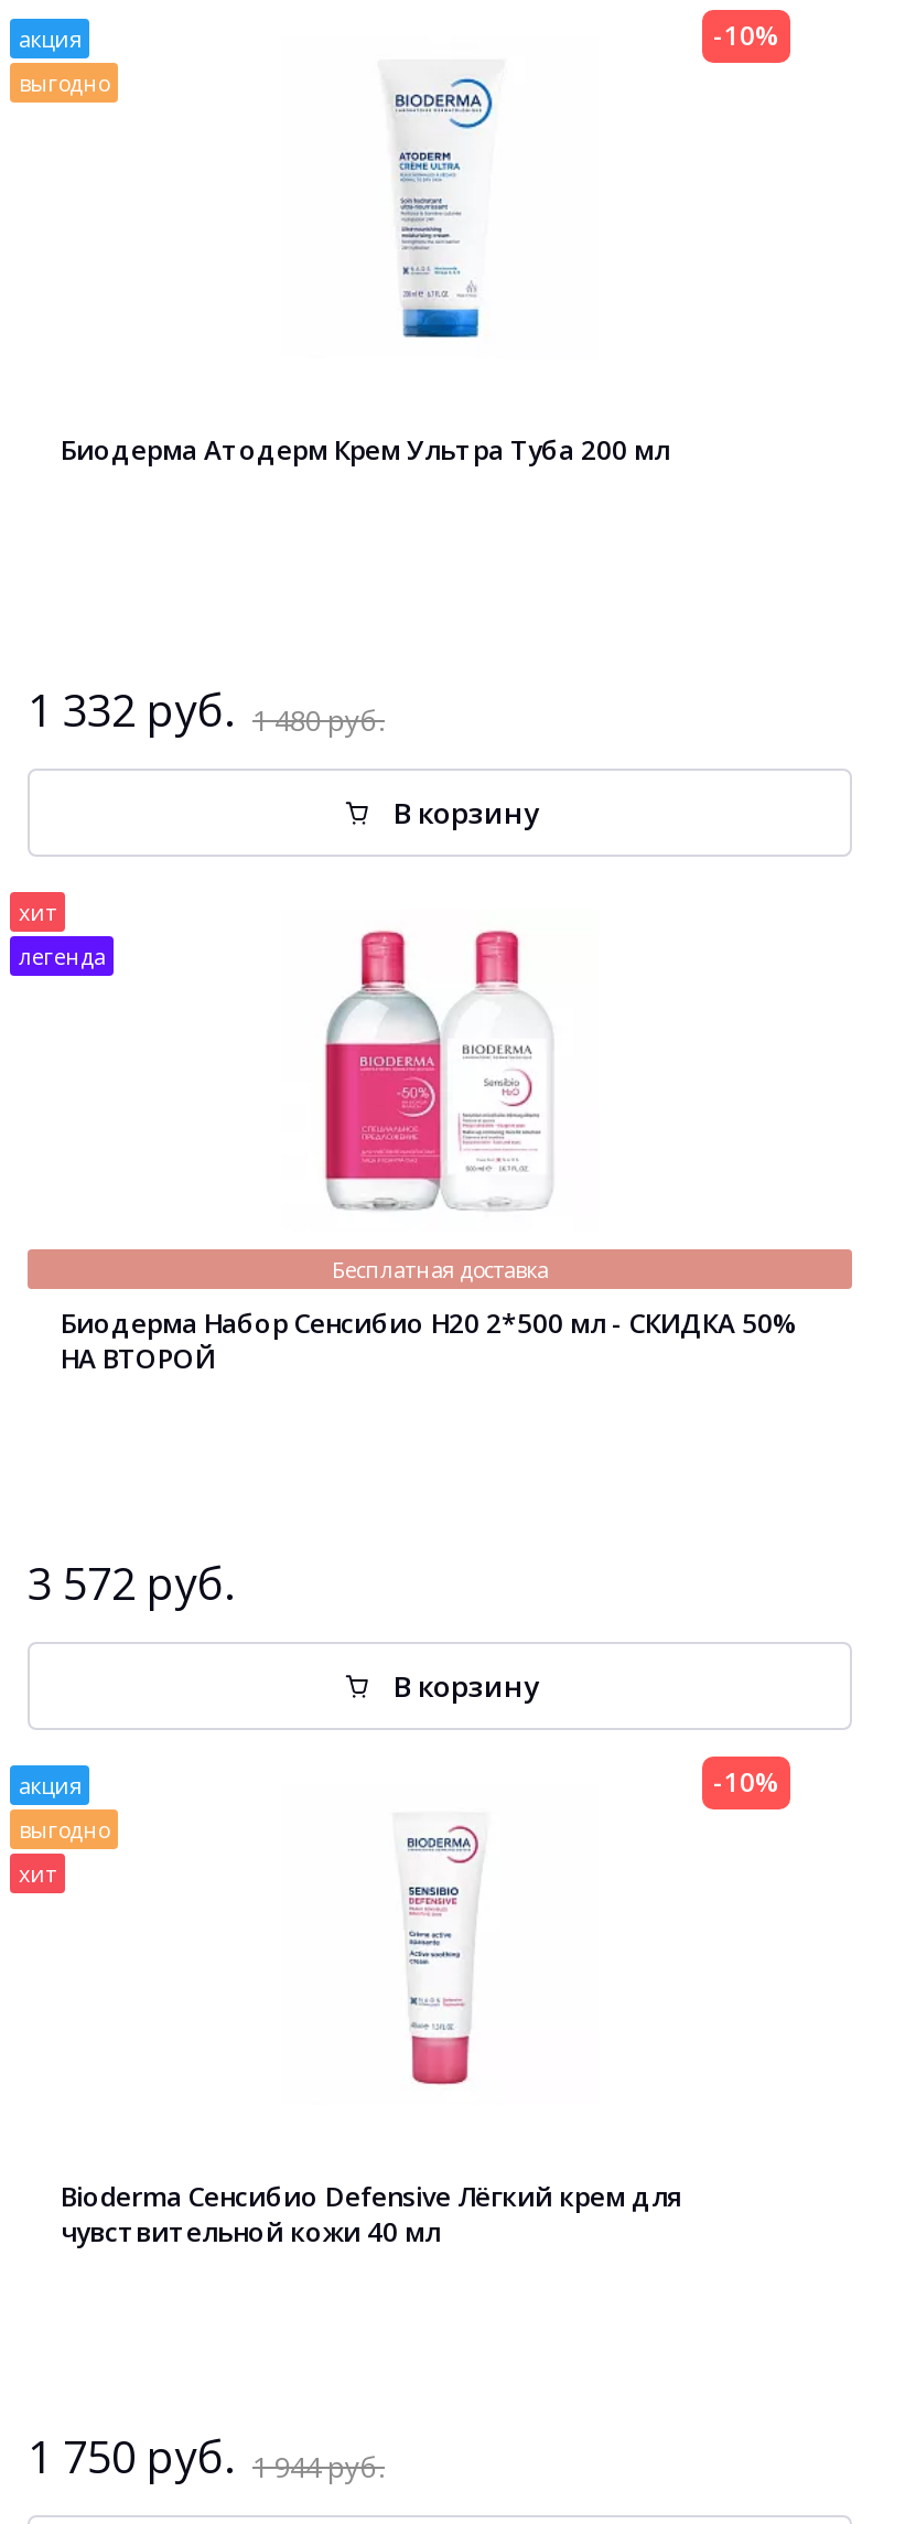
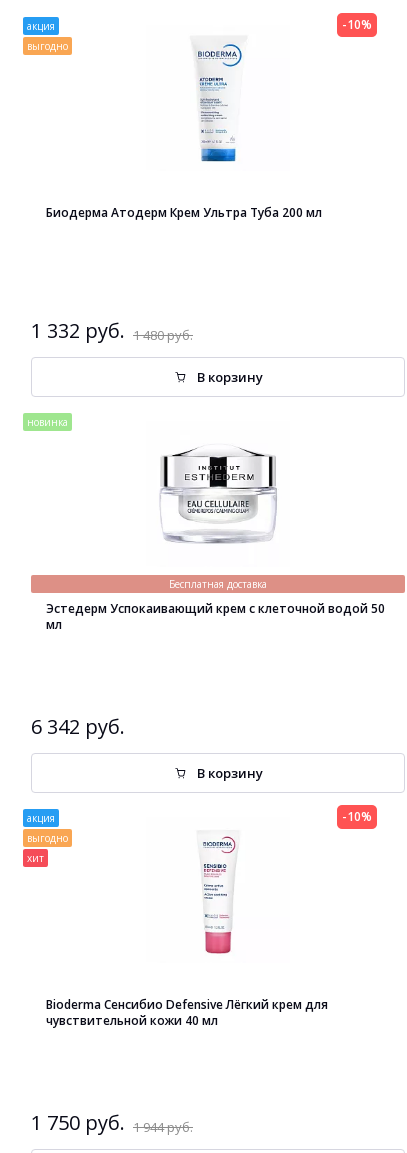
[19,896,105,971] хит | легенда -> [27,415,68,429] новинка
[314,927,570,1212] [image] -> [159,430,278,557] [image]
[61,1304,797,1377] Биодерма Набор Сенсибио H20 2*500 мл - СКИДКА 50% | НА ВТОРОЙ -> [46,600,385,633] Эстедерм Успокаивающий крем с клеточной водой 50 | мл
[28,1554,235,1613] 3 572 руб. -> [31,713,125,740] 6 342 руб.

